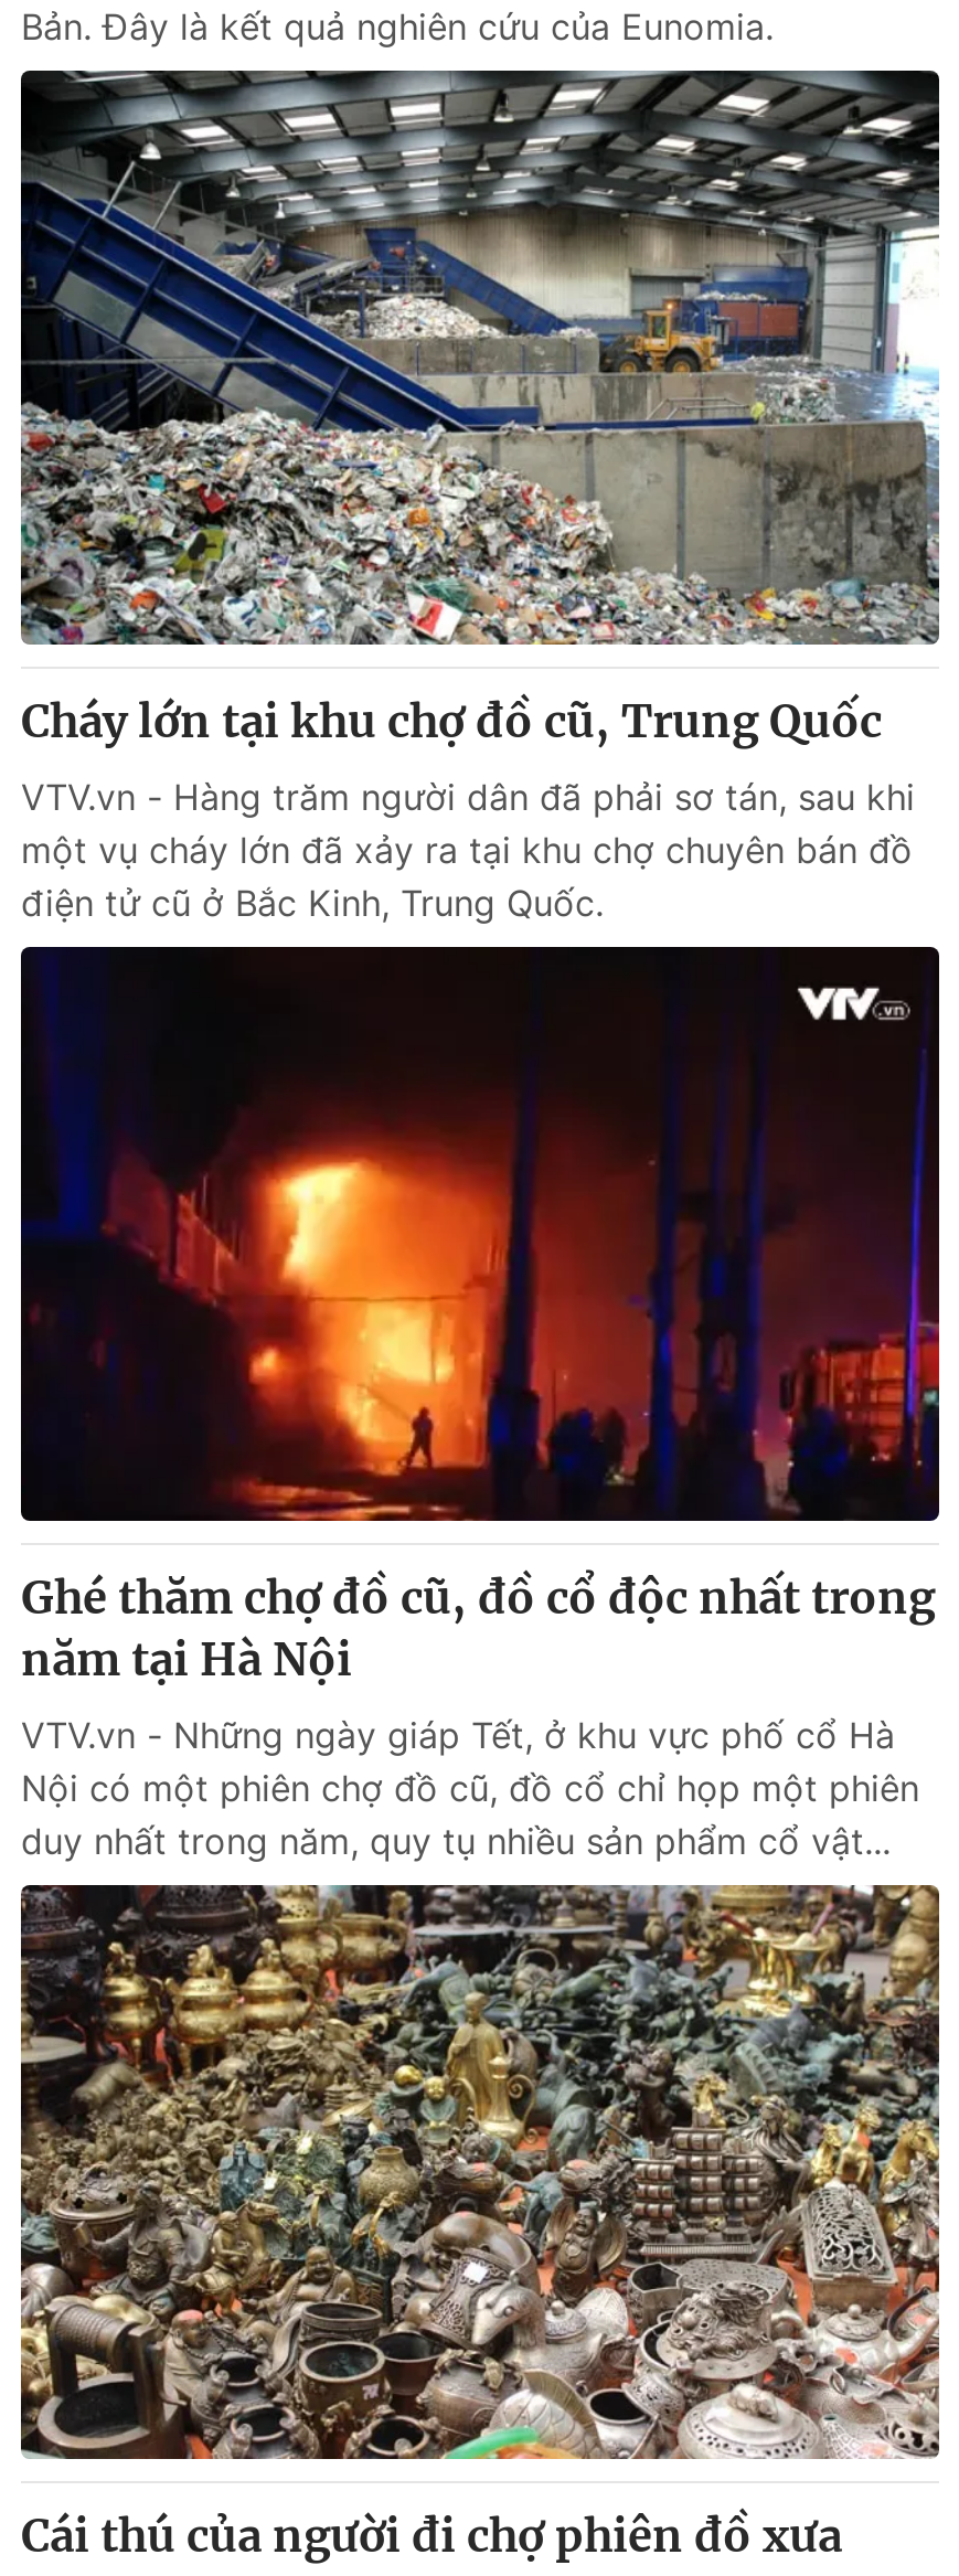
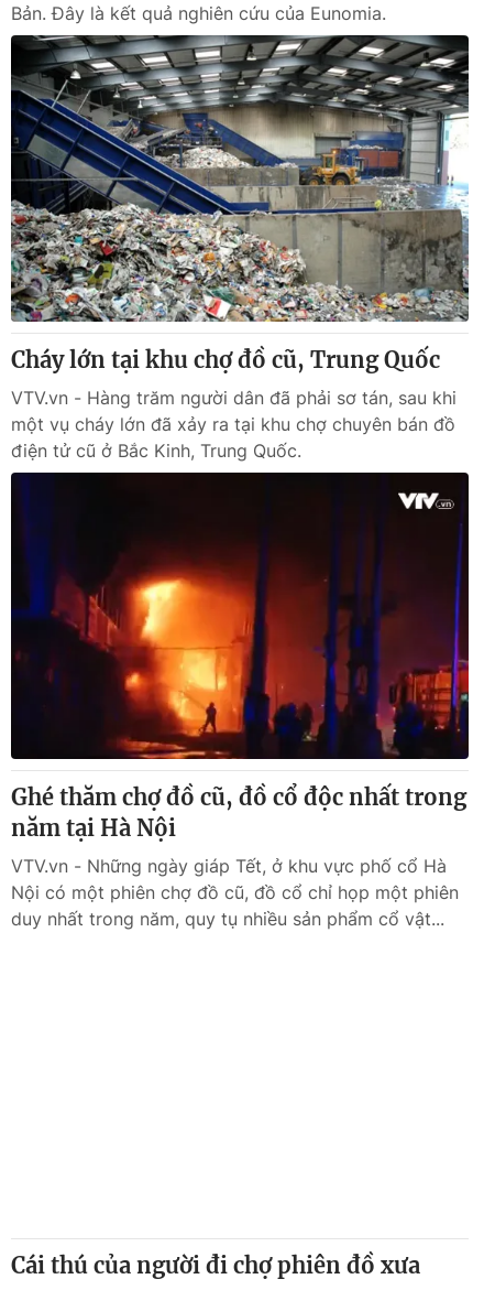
[19,1883,941,2461] [image] -> none

